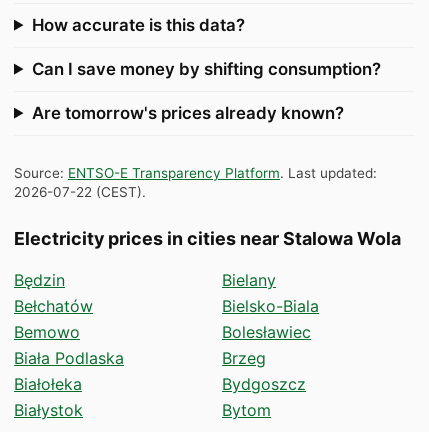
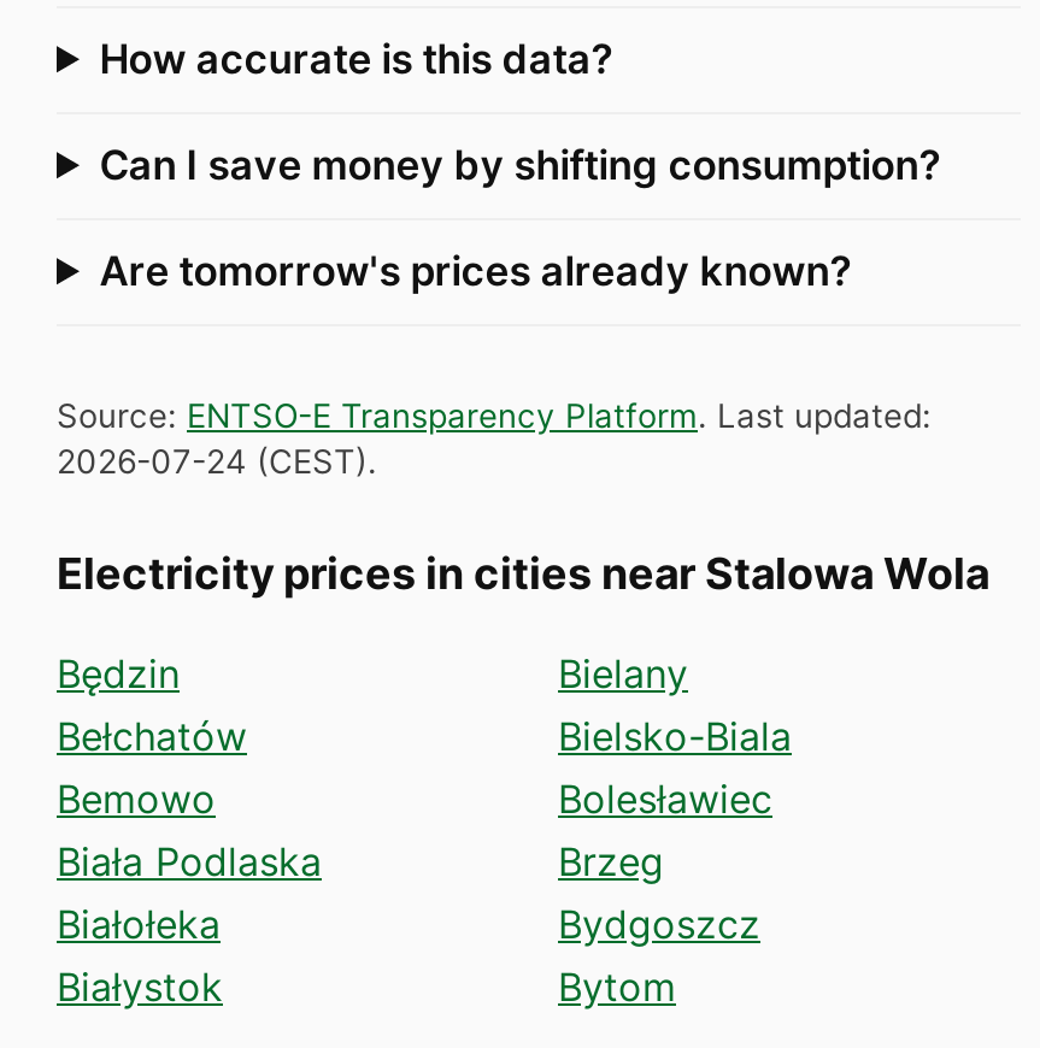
[14,184,146,200] 2026-07-22 (CEST). -> [57,441,377,480] 2026-07-24 (CEST).

